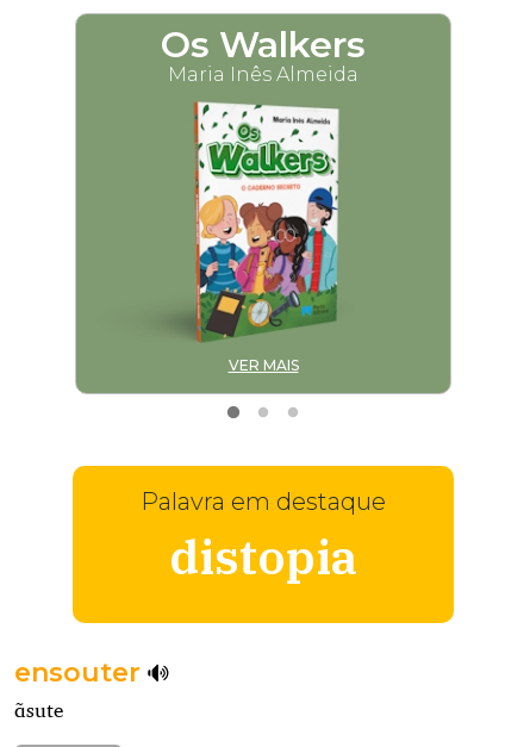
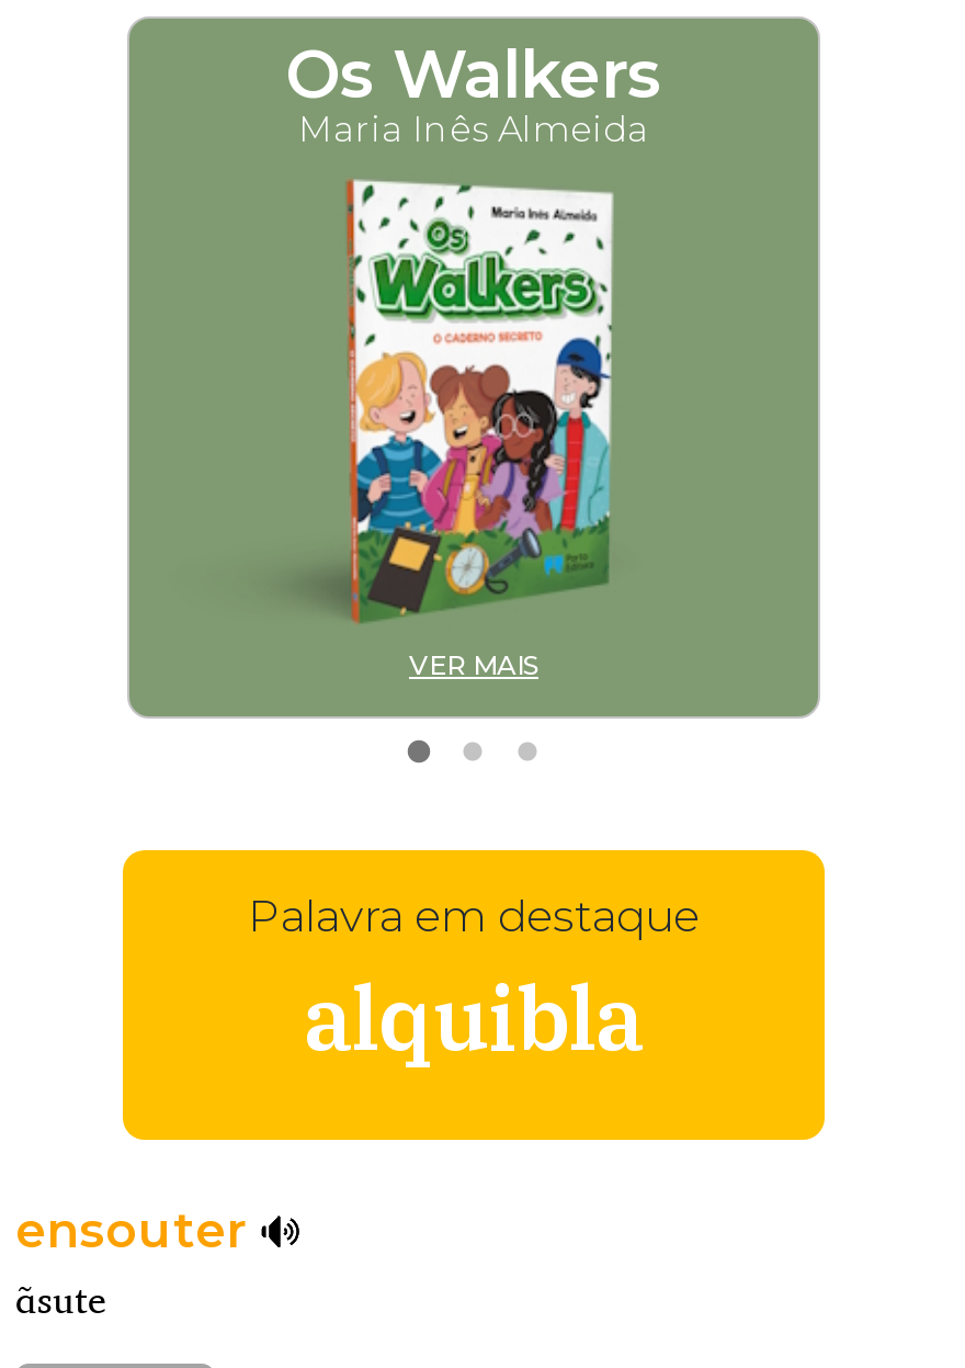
[169,525,357,587] distopia -> [304,960,644,1074] alquibla

